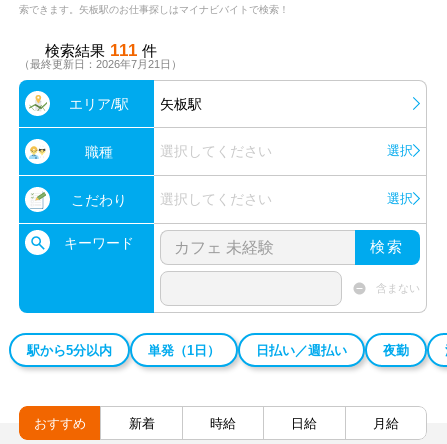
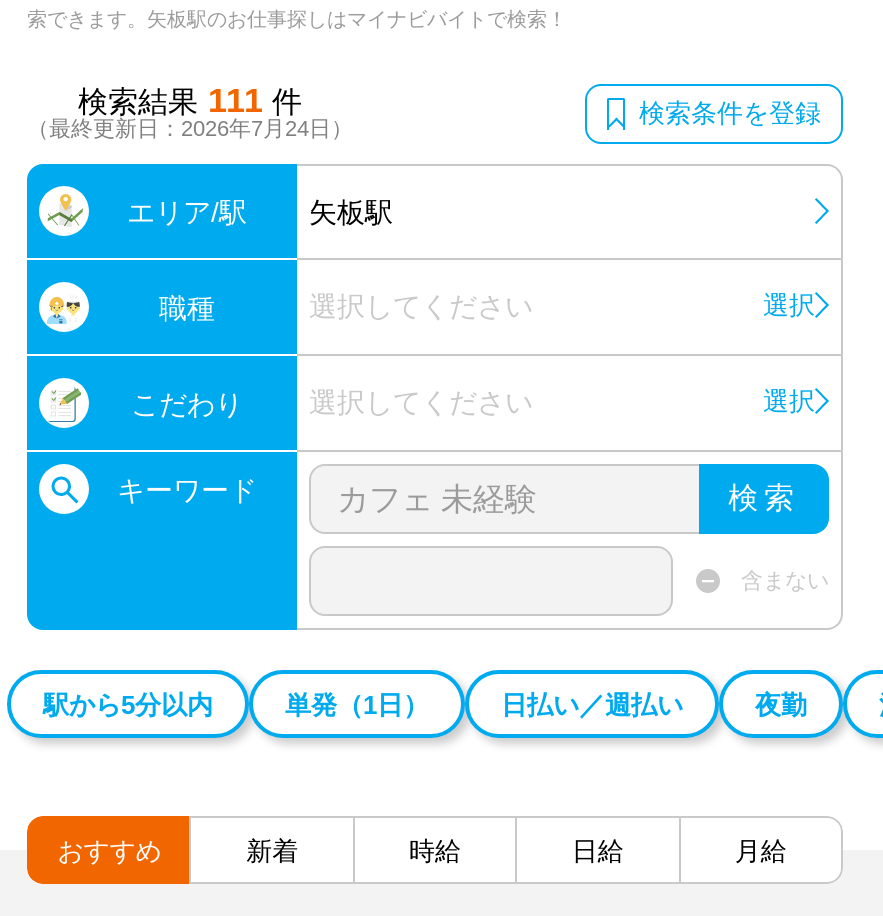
[19,58,182,70] （最終更新日：2026年7月21日） -> [27,98,821,140] （最終更新日：2026年7月24日） | 検索条件を登録

